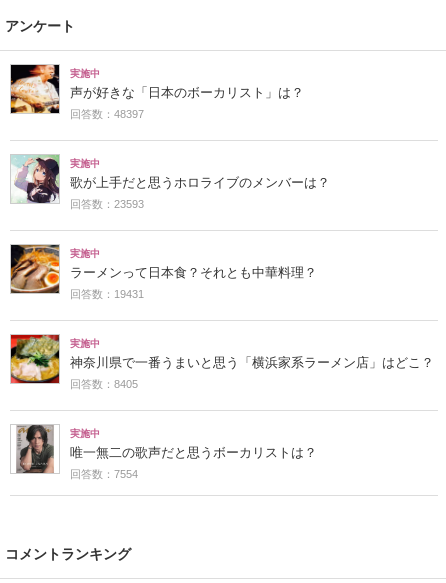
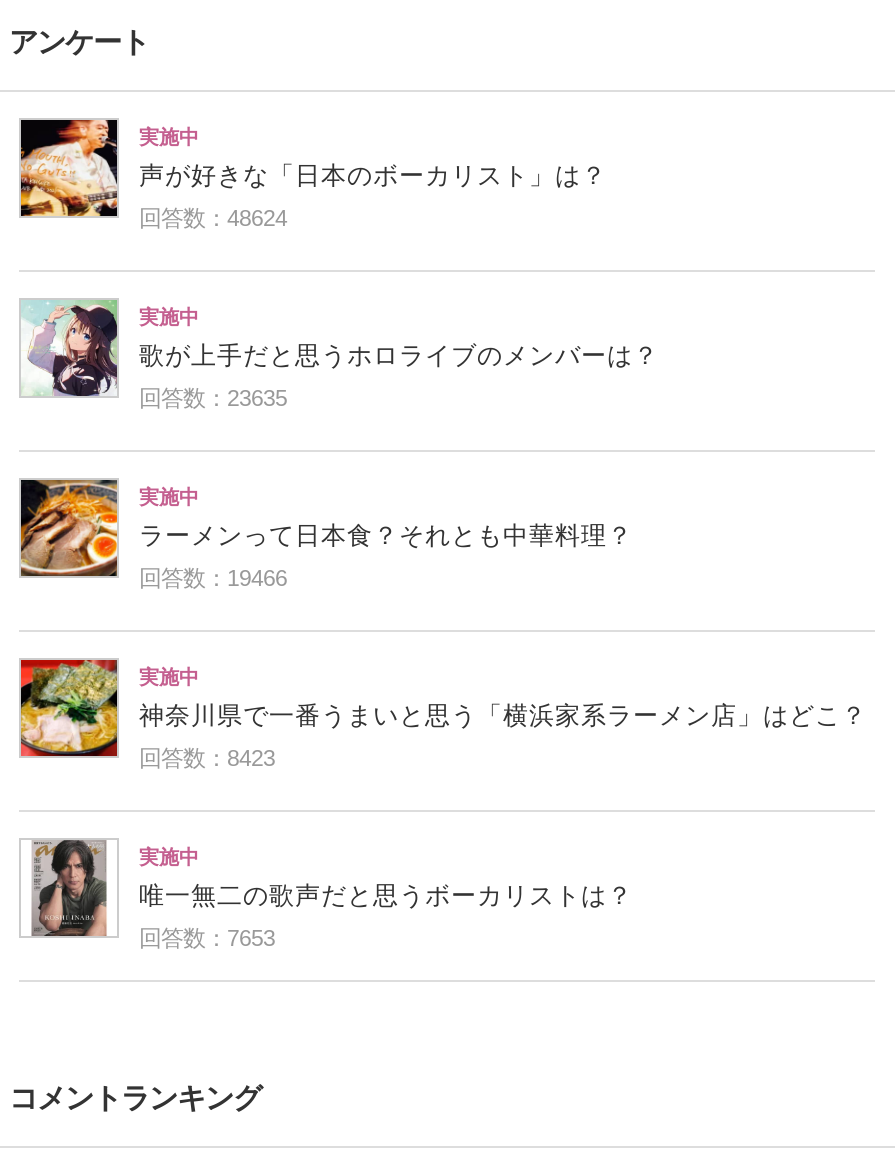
[70,108,144,120] 回答数：48397 -> [139,206,287,230] 回答数：48624
[70,198,144,210] 回答数：23593 -> [139,386,287,410] 回答数：23635
[70,288,144,300] 回答数：19431 -> [139,566,287,590] 回答数：19466
[70,378,138,390] 回答数：8405 -> [139,746,275,770] 回答数：8423
[70,468,138,480] 回答数：7554 -> [139,926,275,950] 回答数：7653

